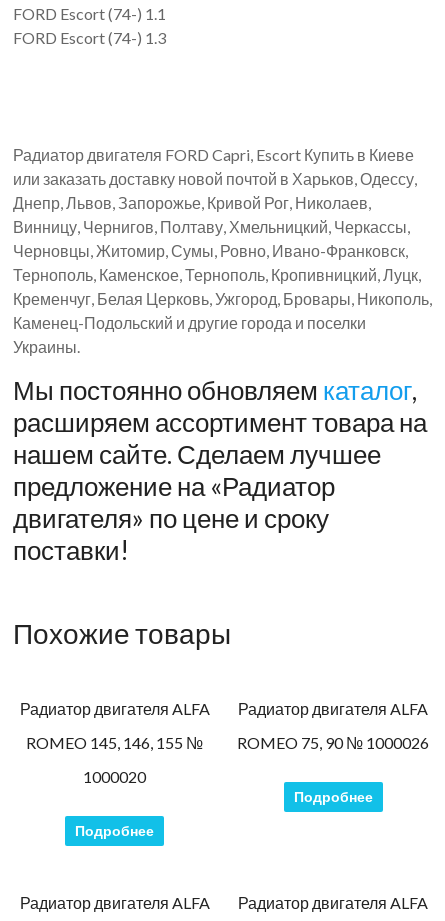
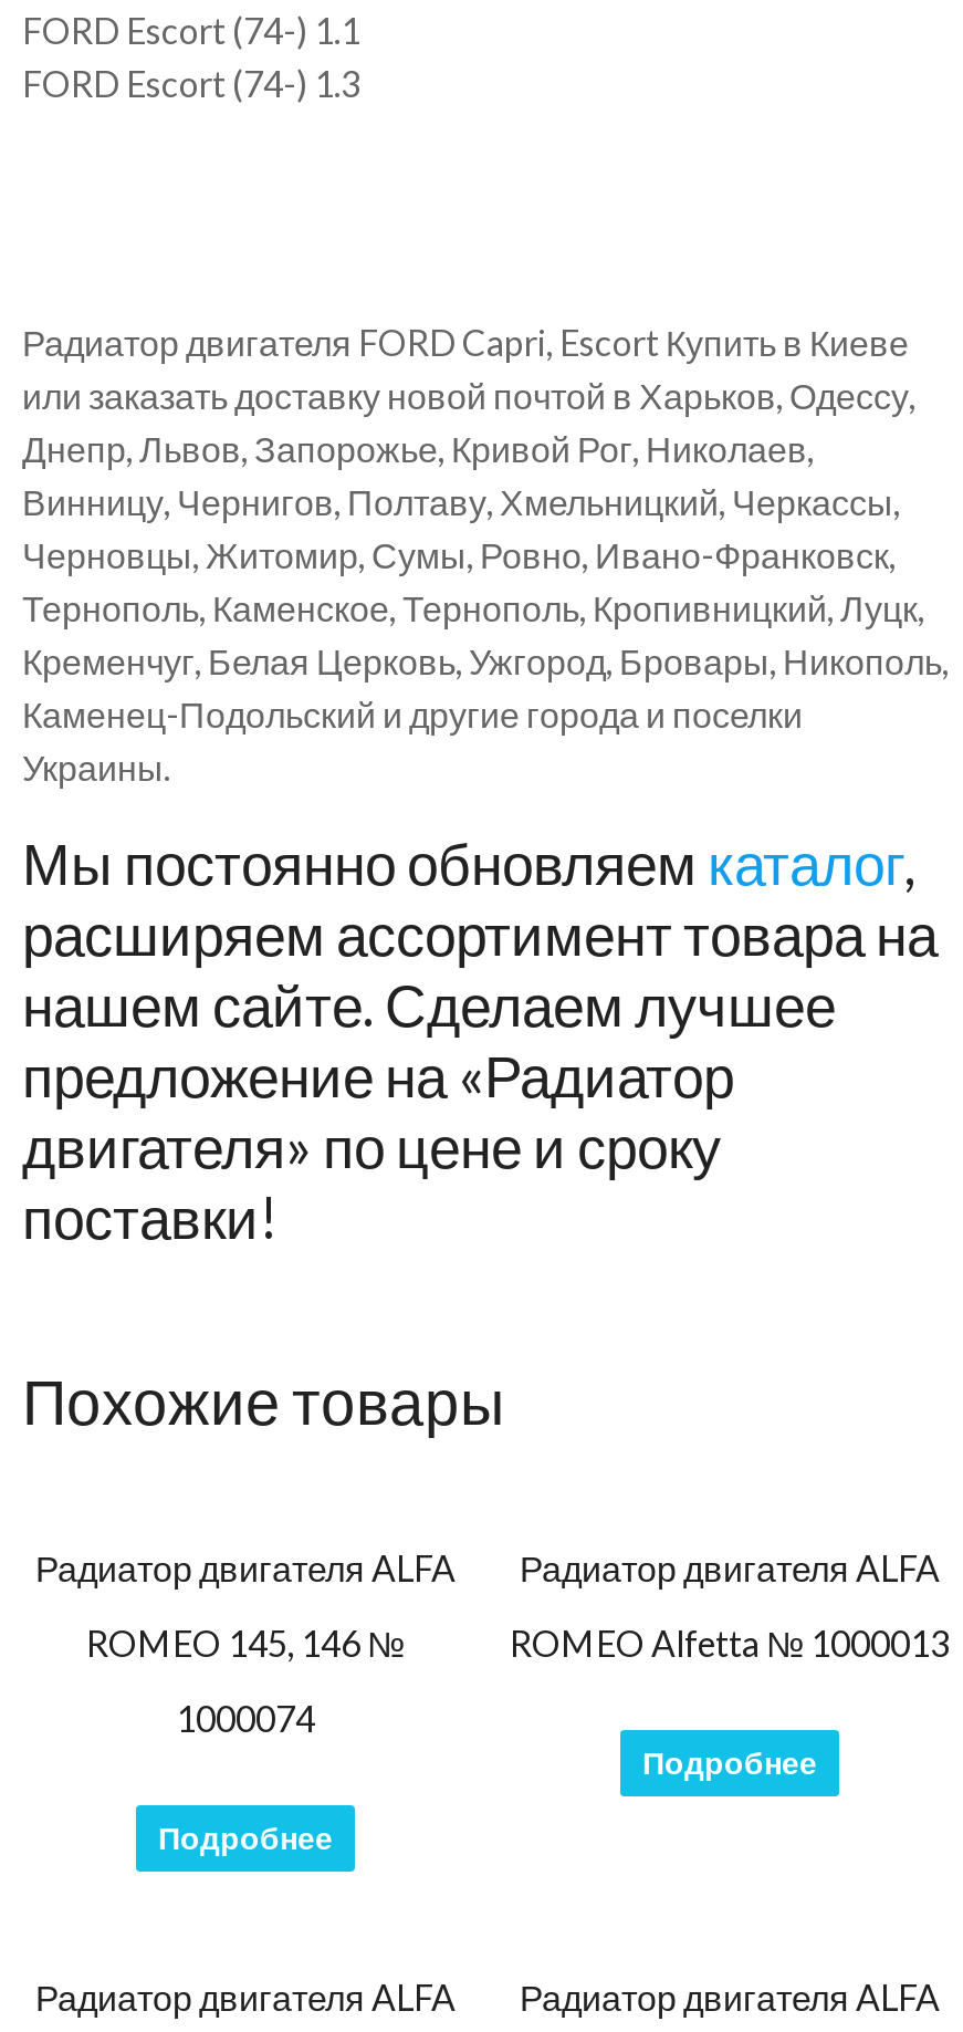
[26,733,203,752] ROMEO 145, 146, 155 № -> [86,1621,405,1663] ROMEO 145, 146 №
[237,733,429,752] ROMEO 75, 90 № 1000026 -> [510,1621,950,1663] ROMEO Alfetta № 1000013
[83,767,146,786] 1000020 -> [176,1697,315,1739] 1000074

